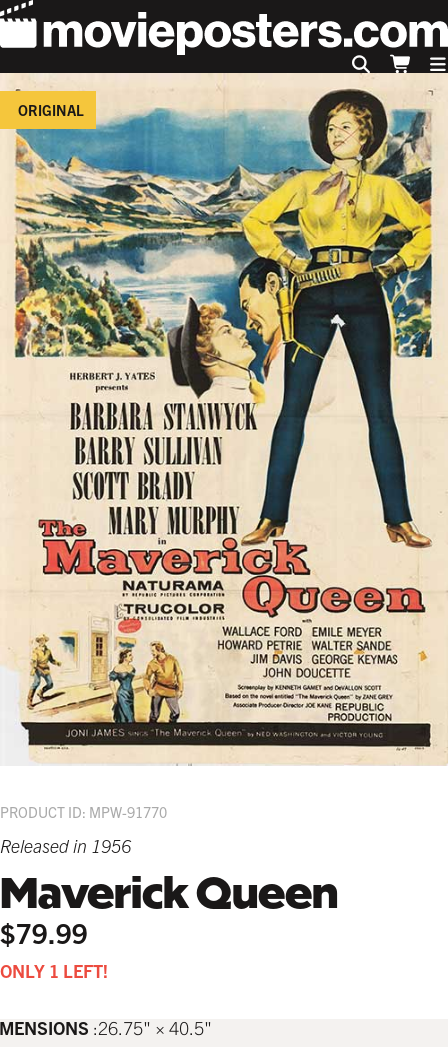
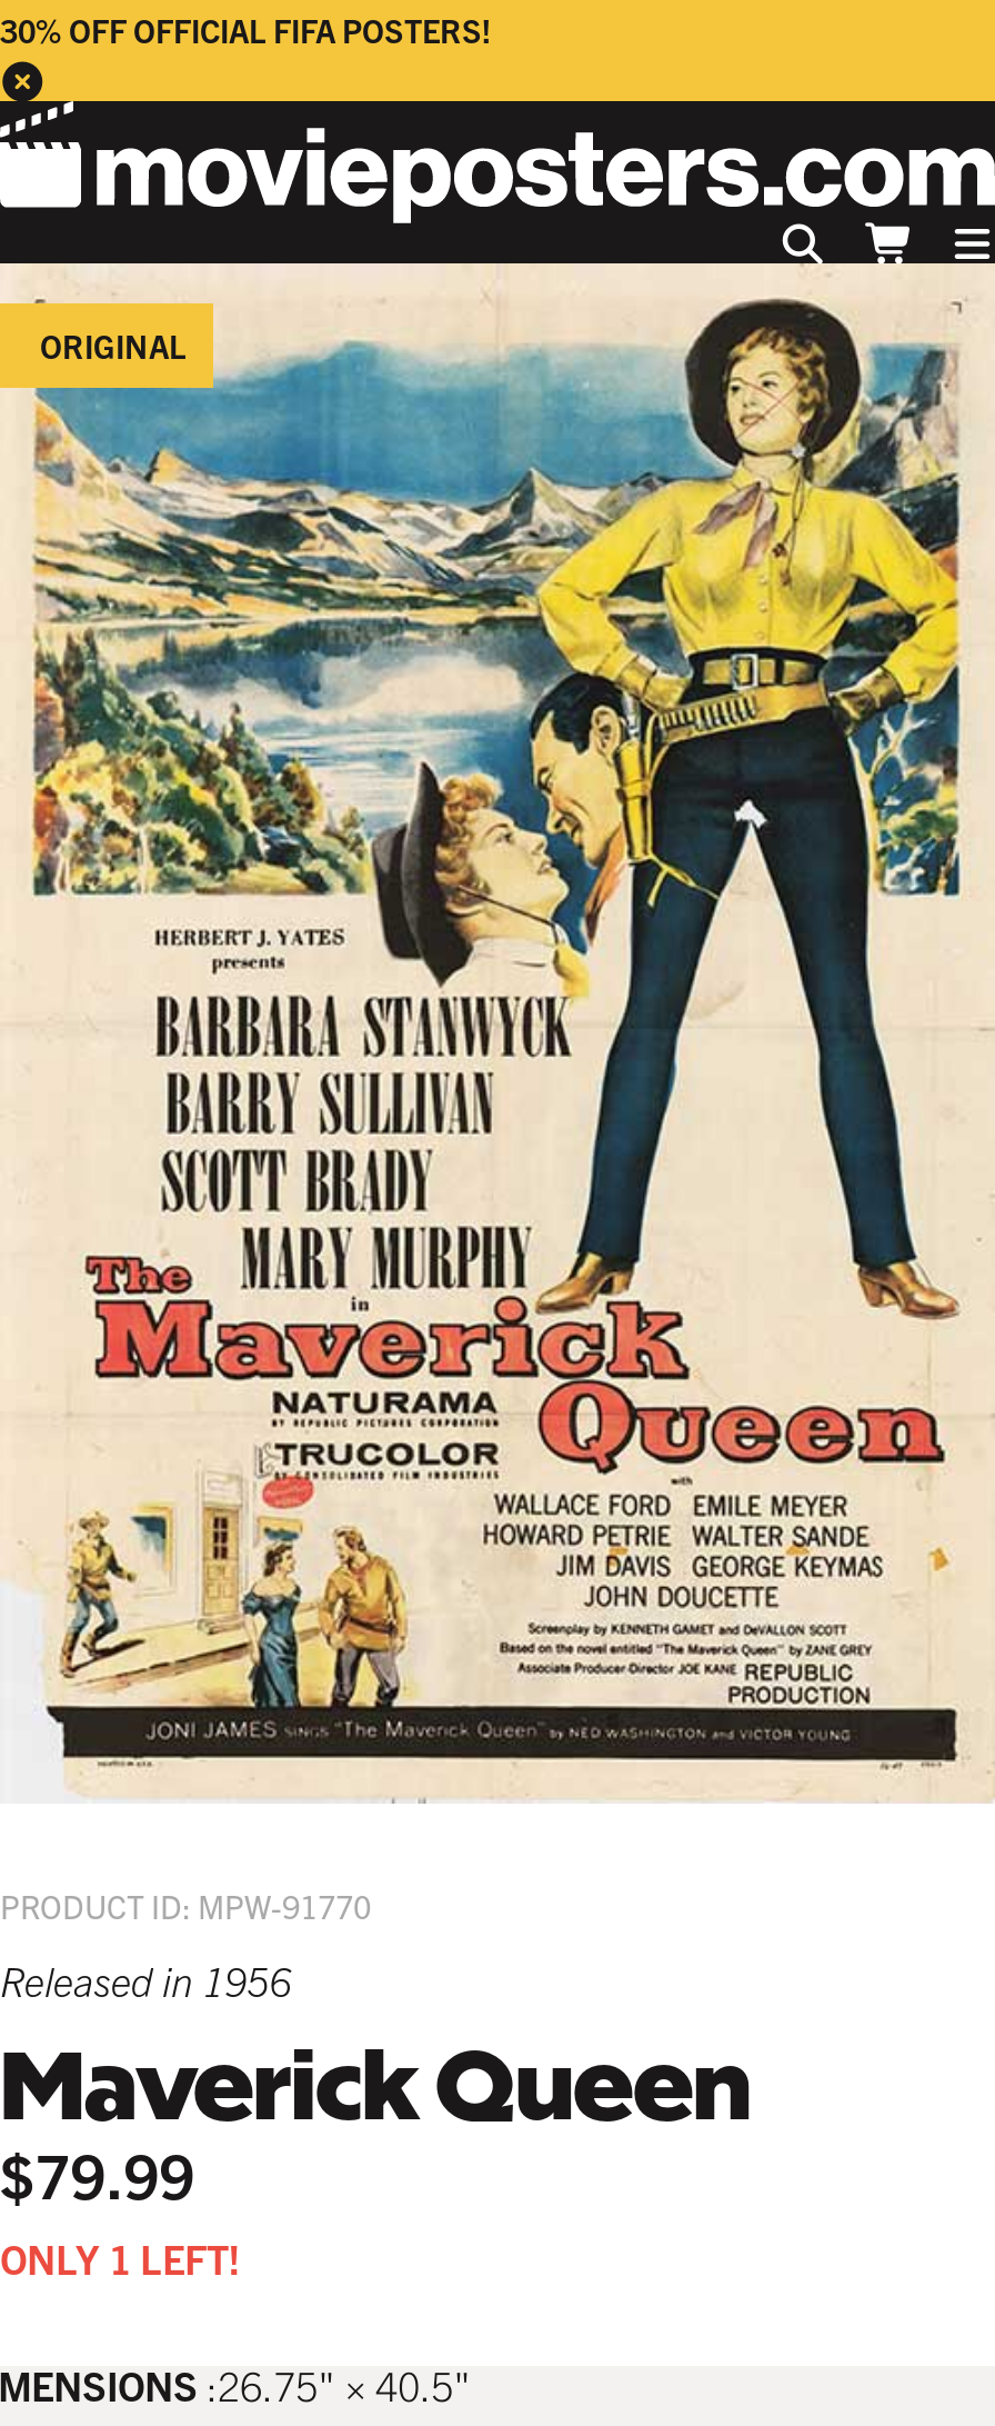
none -> [0,10,491,50] 30% OFF OFFICIAL FIFA POSTERS!

